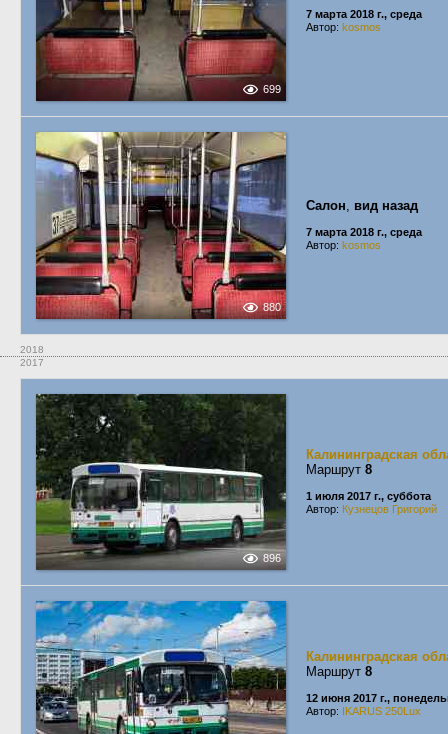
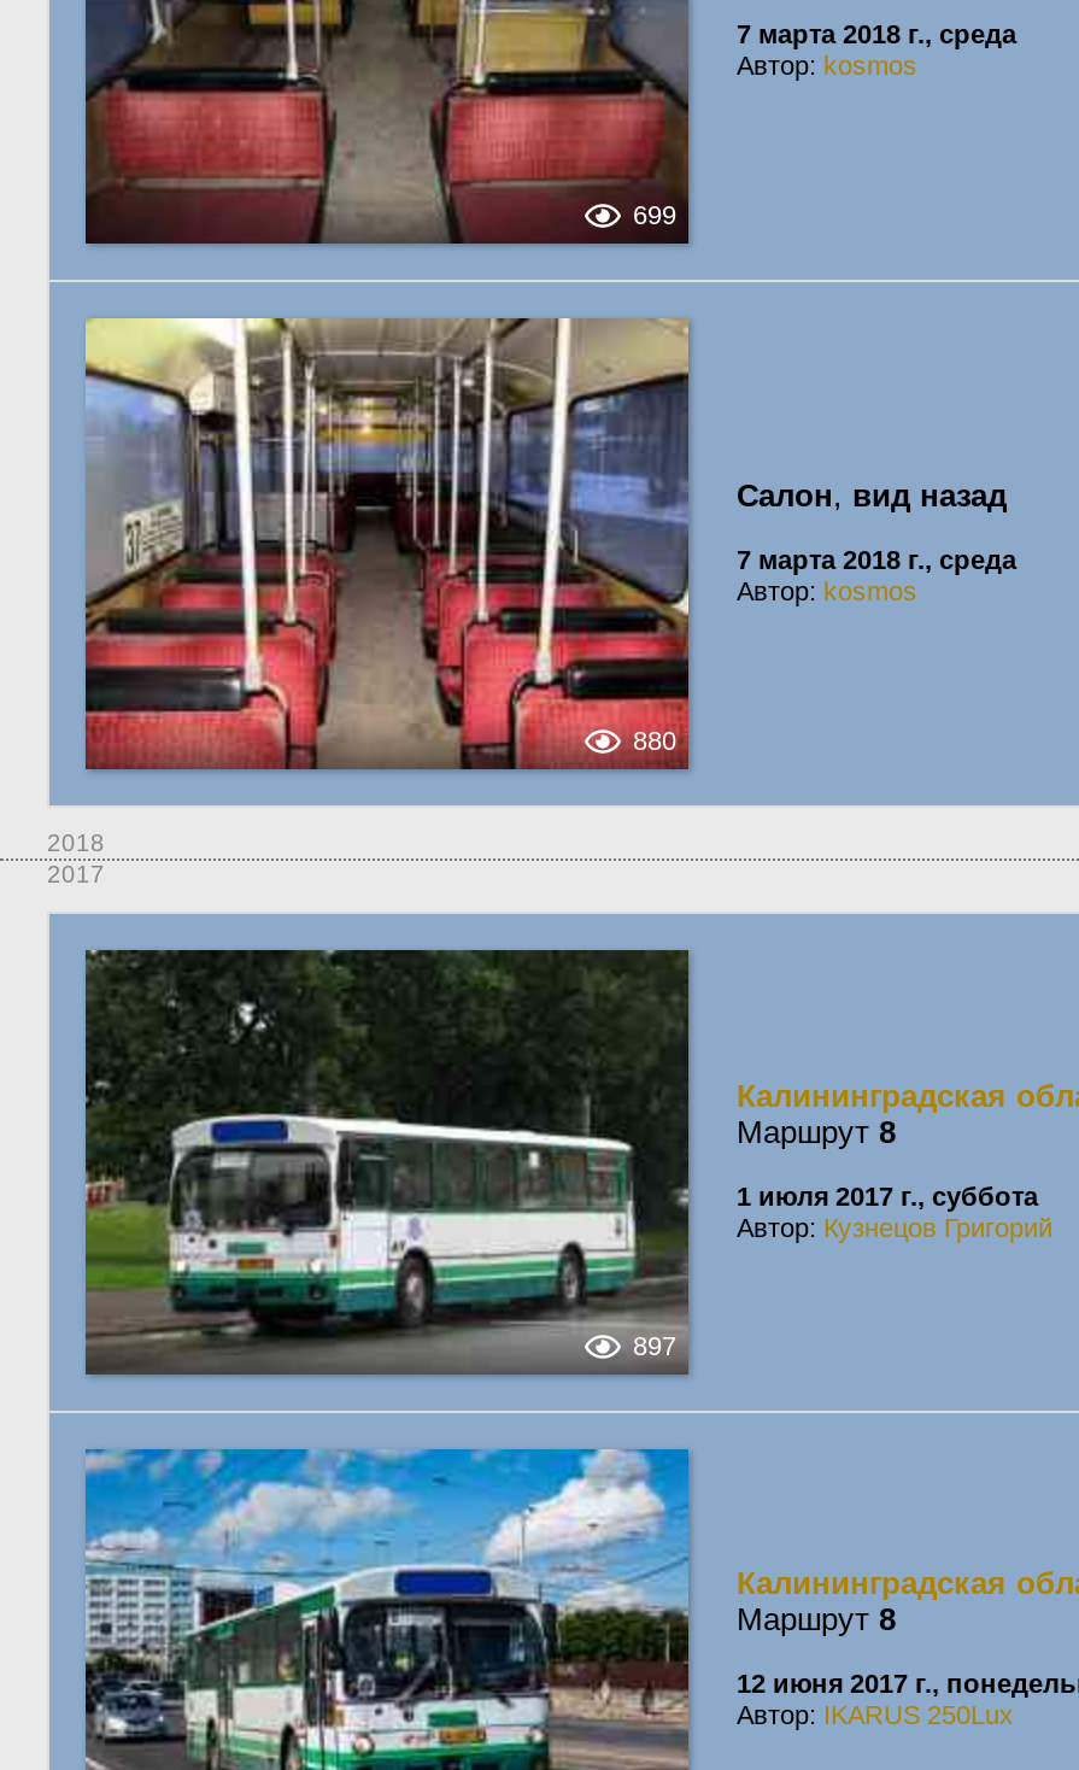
[263,552,281,564] 896 -> [633,1331,676,1360] 897

